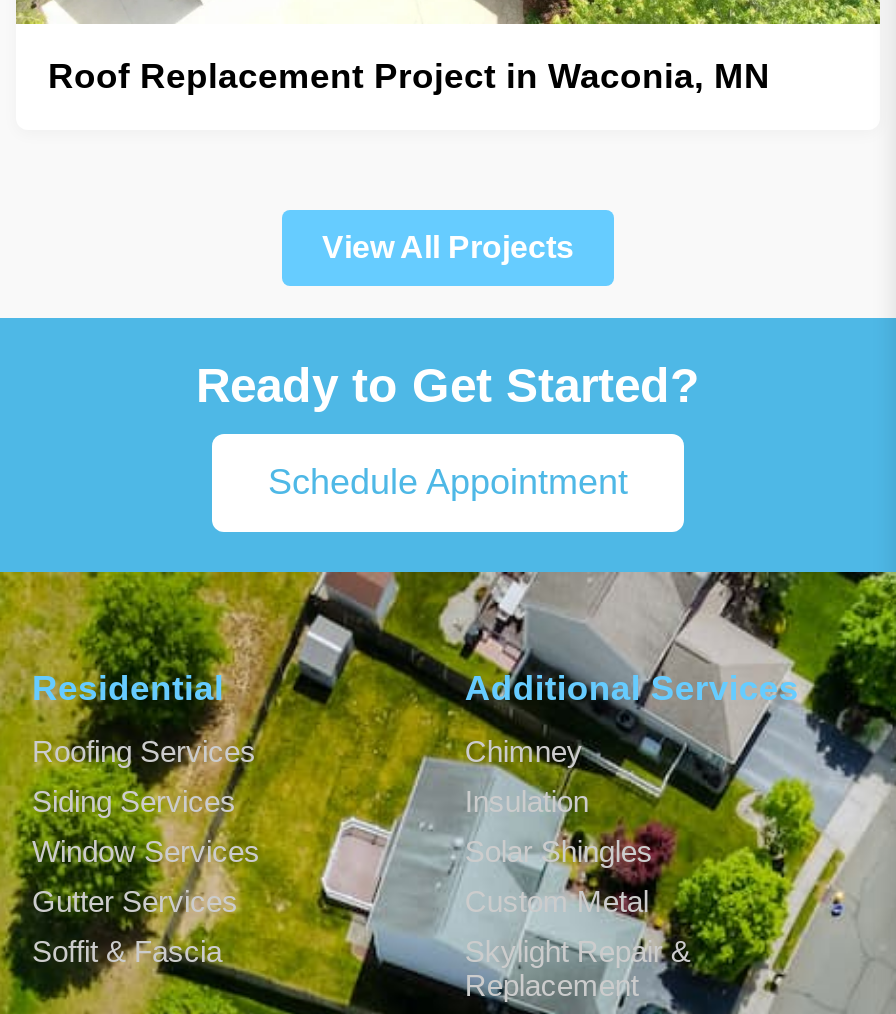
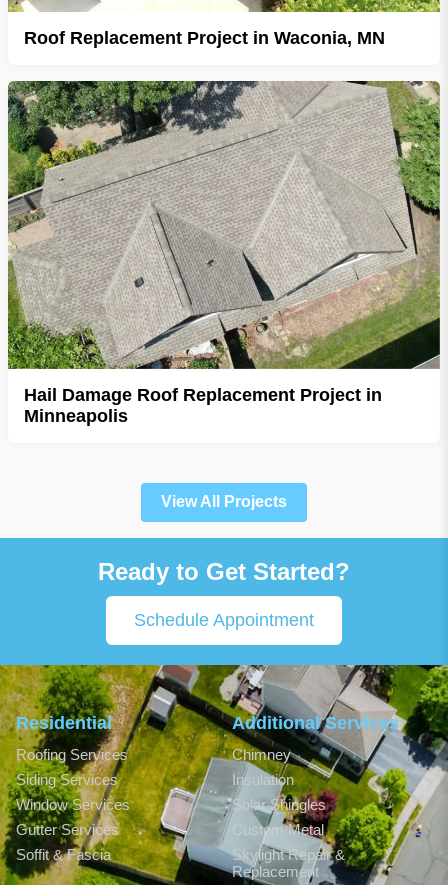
none -> [7,80,441,426] [image] | Hail Damage Roof Replacement Project in | Minneapolis

